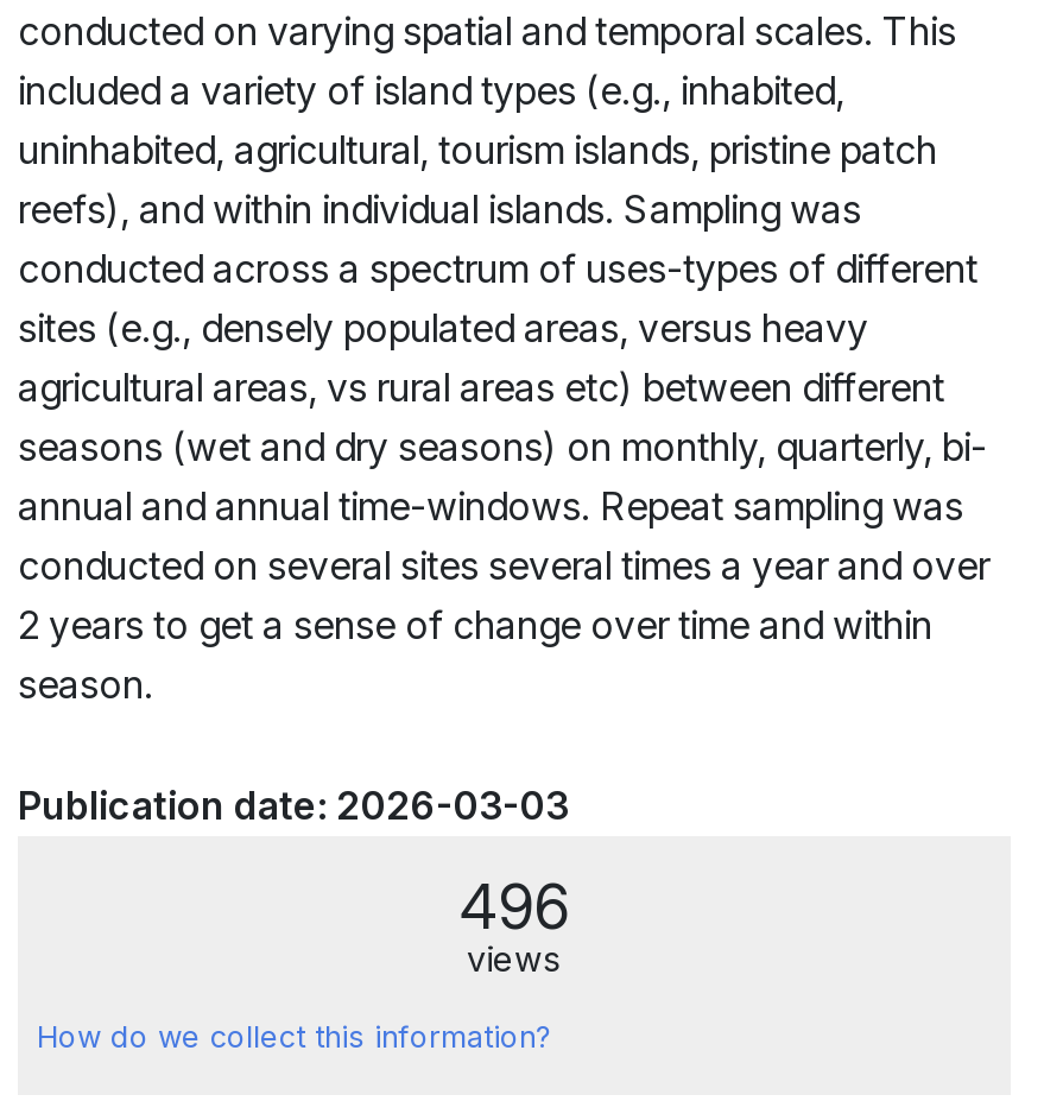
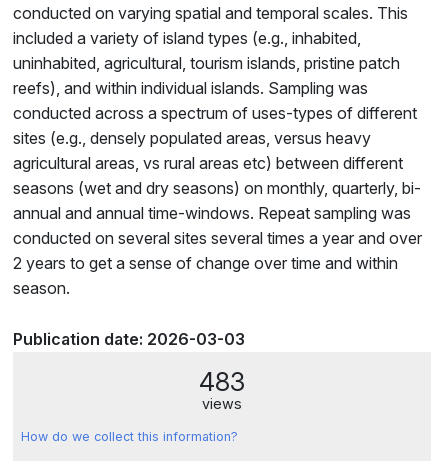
[460,868,569,942] 496 -> [199,366,245,397] 483

